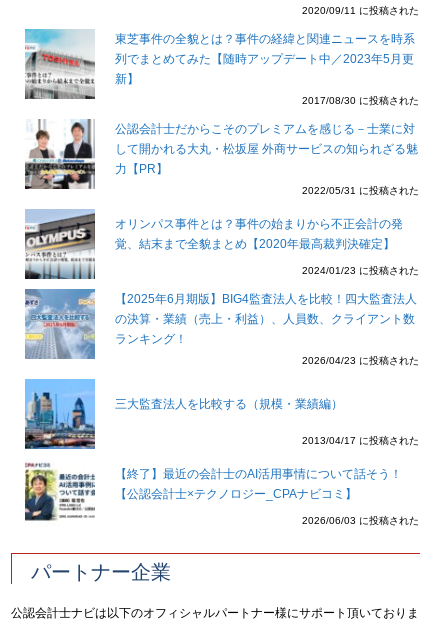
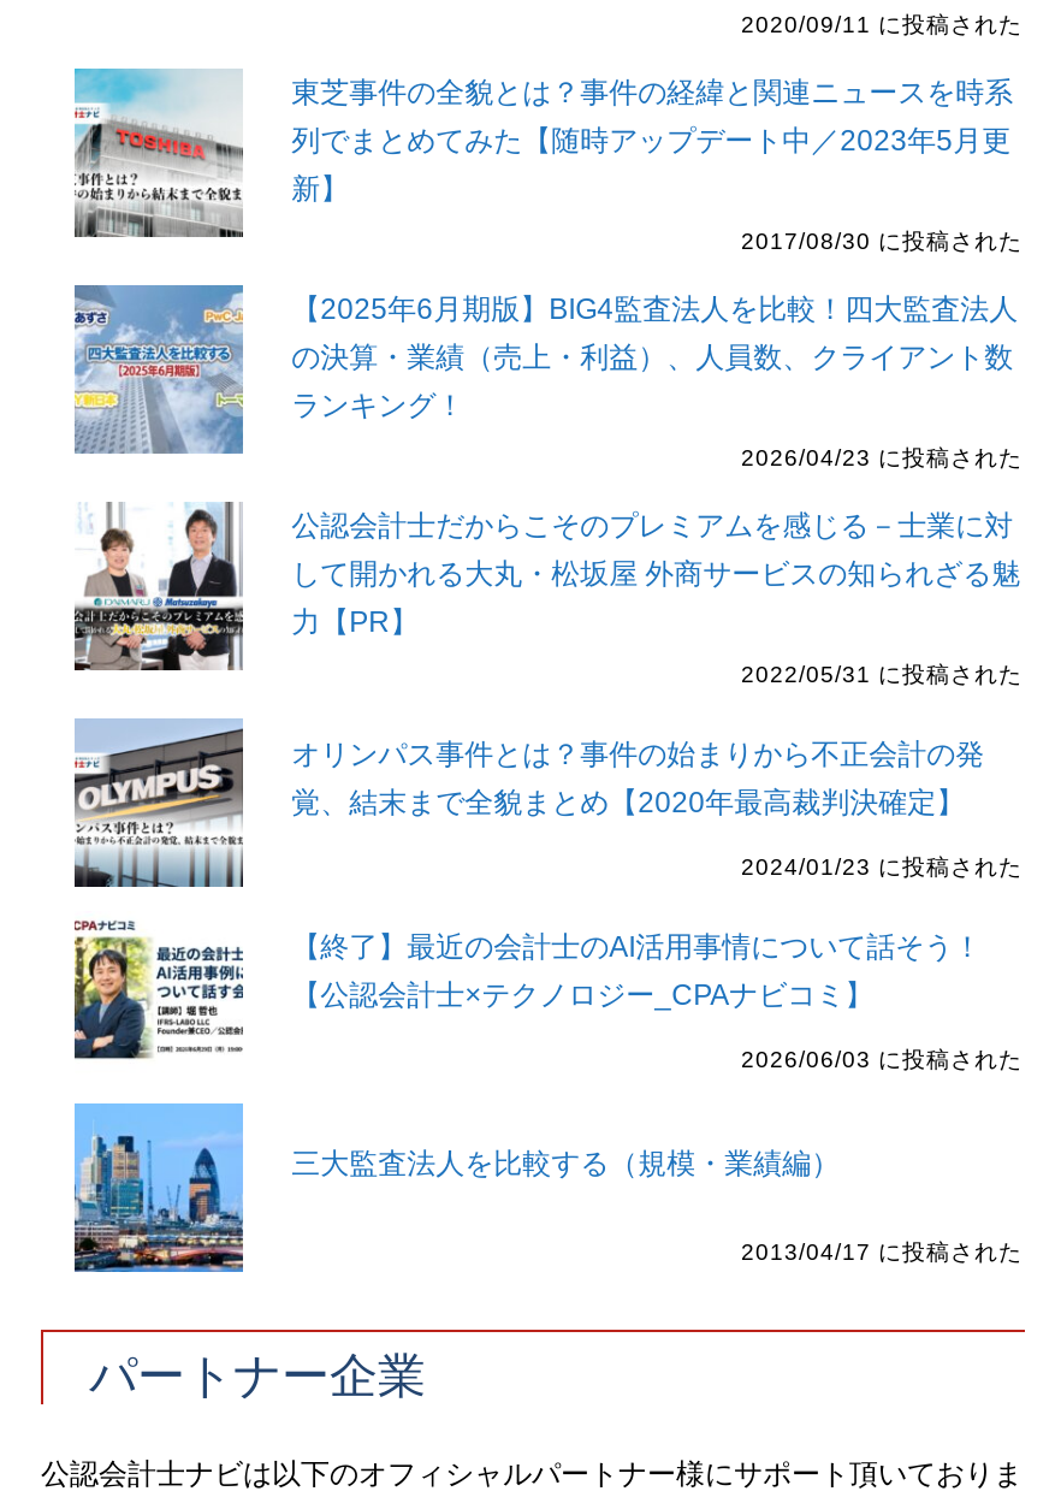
moved [23,118,419,276] -> [70,499,1023,880]: [image] | 公認会計士だからこそのプレミアムを感じる－士業に対 | して開かれる大丸・松坂屋 外商サービスの知られざる魅 | 力【PR】 | 2022/05/31 に投稿された | オリンパス事件とは？事件の始まりから不正会計の発 | 覚、結末まで全貌まとめ【2020年最高裁判決確定】 | 2024/01/23 に投稿された
moved [24,288,419,366] -> [75,285,1023,471]: [image] | 【2025年6月期版】BIG4監査法人を比較！四大監査法人 | の決算・業績（売上・利益）、人員数、クライアント数 | ランキング！ | 2026/04/23 に投稿された
moved [25,379,419,450] -> [72,1101,1023,1274]: [image] | 三大監査法人を比較する（規模・業績編） | 2013/04/17 に投稿された
moved [23,460,419,526] -> [70,913,1023,1073]: [image] | 【終了】最近の会計士のAI活用事情について話そう！ | 【公認会計士×テクノロジー_CPAナビコミ】 | 2026/06/03 に投稿された

